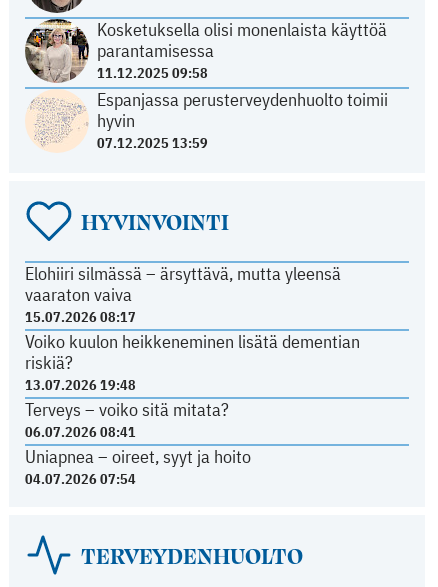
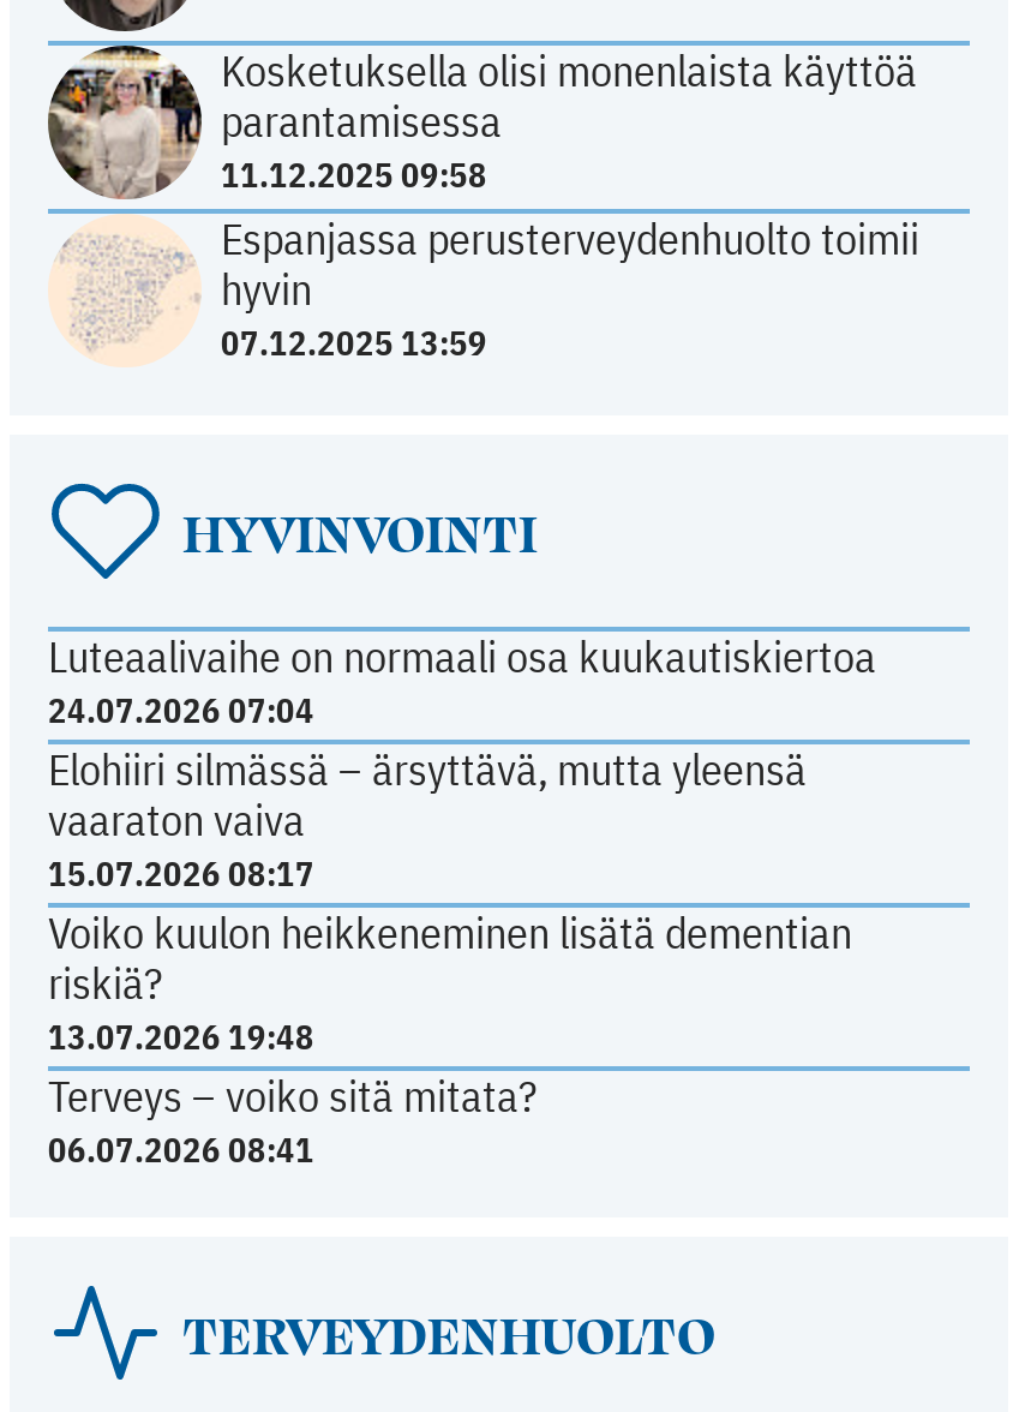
none -> [48,629,876,732] Luteaalivaihe on normaali osa kuukautiskiertoa | 24.07.2026 07:04
moved [25,262,360,441] -> [48,742,852,1171]: Elohiiri silmässä – ärsyttävä, mutta yleensä | vaaraton vaiva | 15.07.2026 08:17 | Voiko kuulon heikkeneminen lisätä dementian | riskiä? | 13.07.2026 19:48 | Terveys – voiko sitä mitata? | 06.07.2026 08:41
[25,445,251,488] Uniapnea – oireet, syyt ja hoito | 04.07.2026 07:54 -> none

